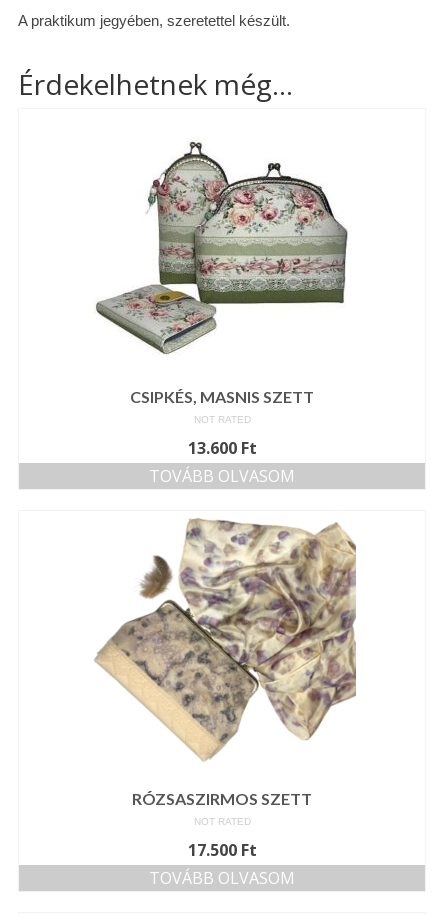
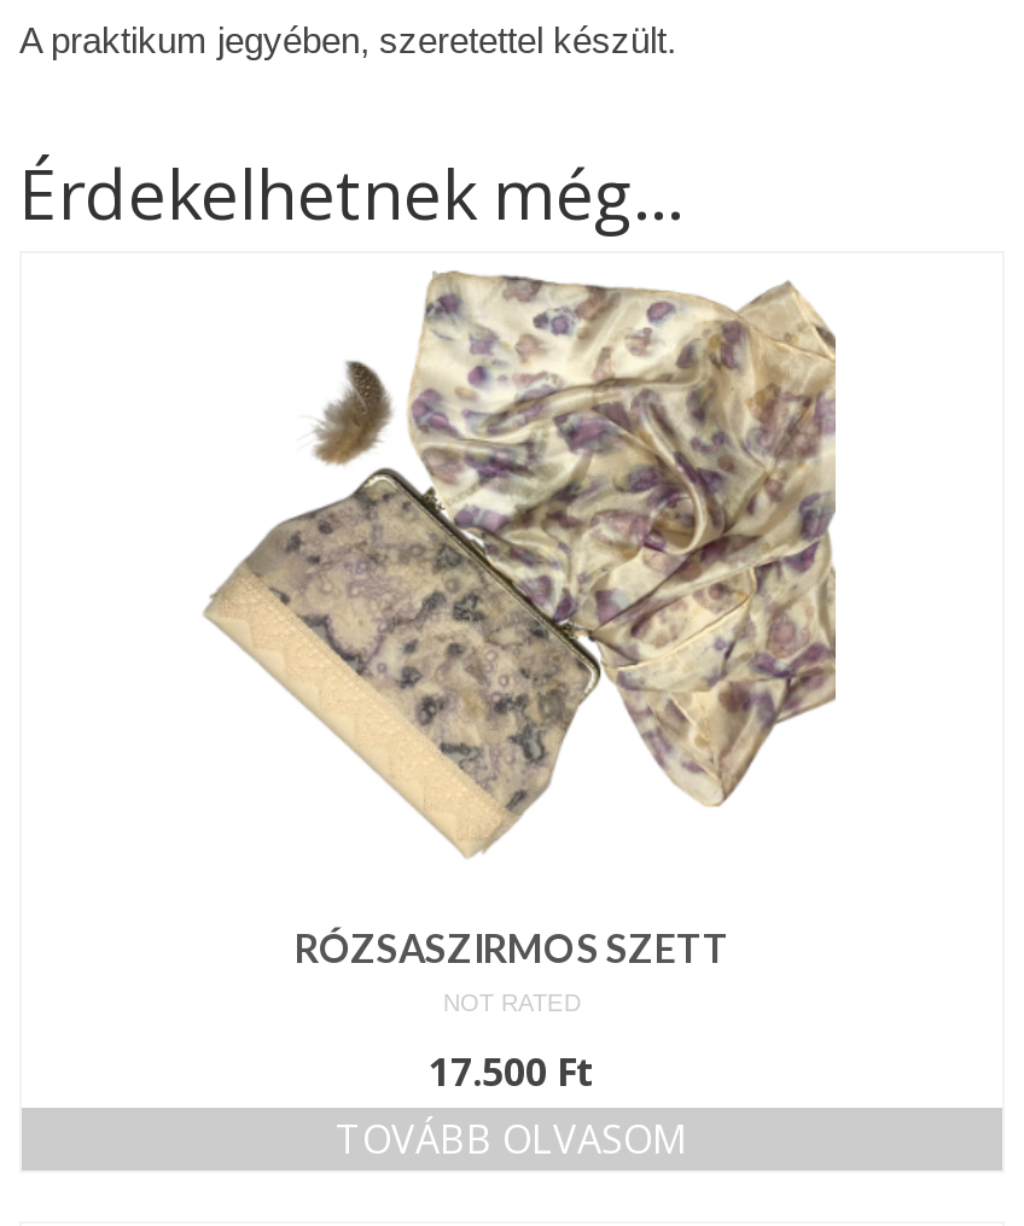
[95,141,349,487] [image] | CSIPKÉS, MASNIS SZETT | NOT RATED | 13.600 Ft | TOVÁBB OLVASOM -> none

